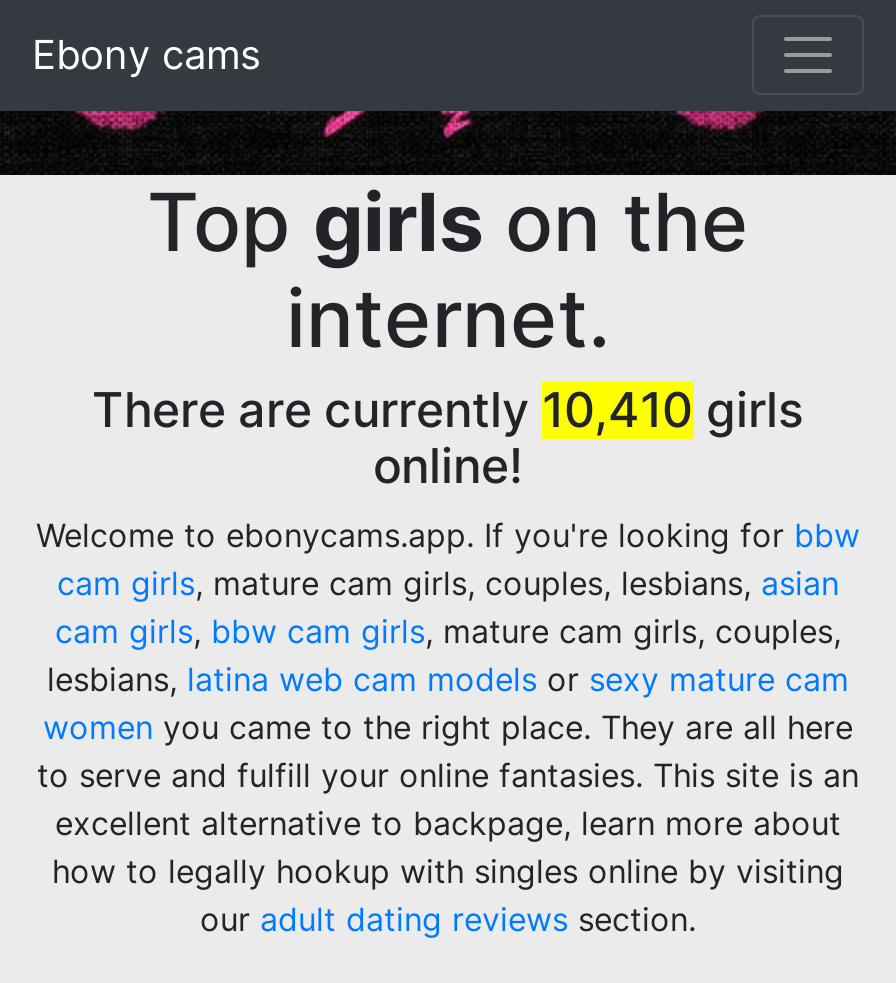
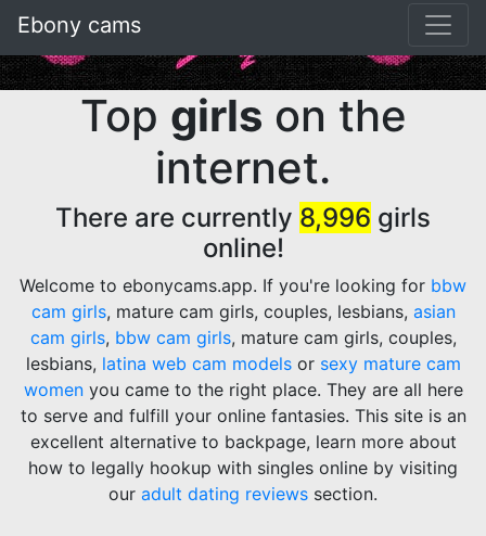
[92,381,804,439] There are currently 10,410 girls -> [55,202,431,233] There are currently 8,996 girls

